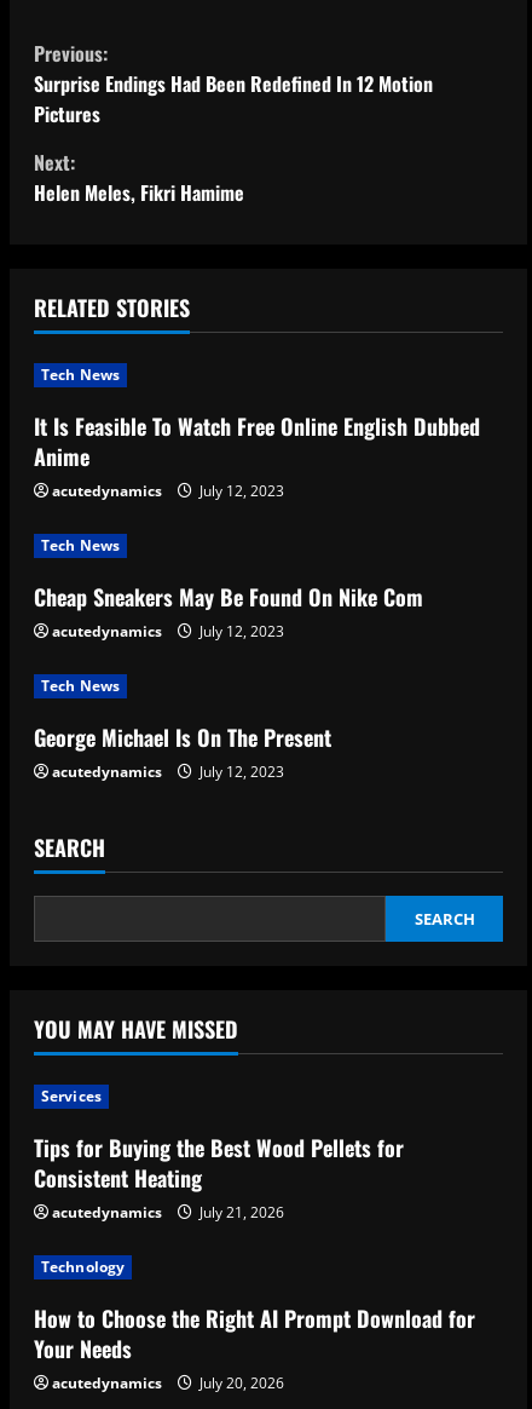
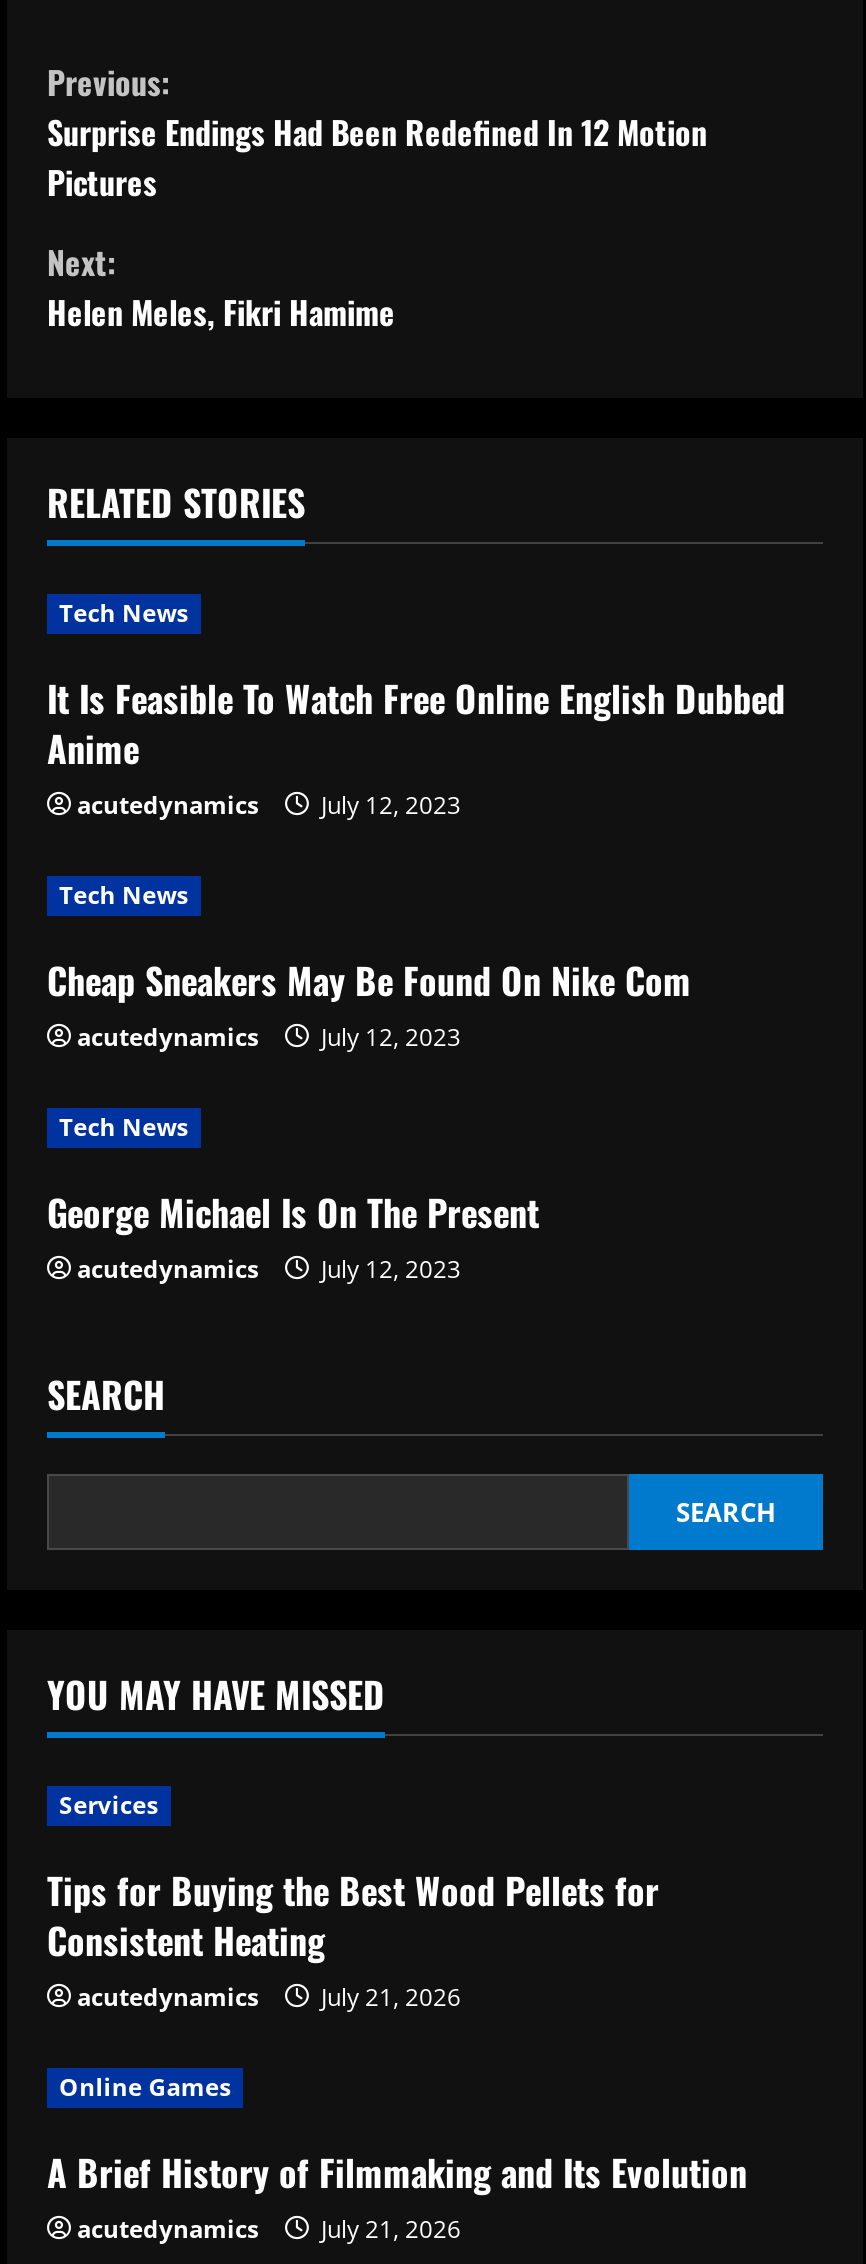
[41,1257,125,1277] Technology -> [59,2070,231,2104] Online Games
[34,1303,475,1364] How to Choose the Right AI Prompt Download for | Your Needs -> [47,2146,747,2198] A Brief History of Filmmaking and Its Evolution
[52,1373,284,1394] acutedynamics July 20, 2026 -> [77,2212,461,2246] acutedynamics July 21, 2026

